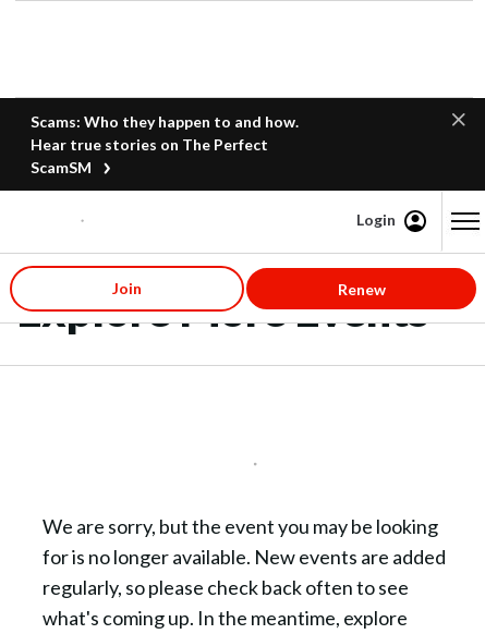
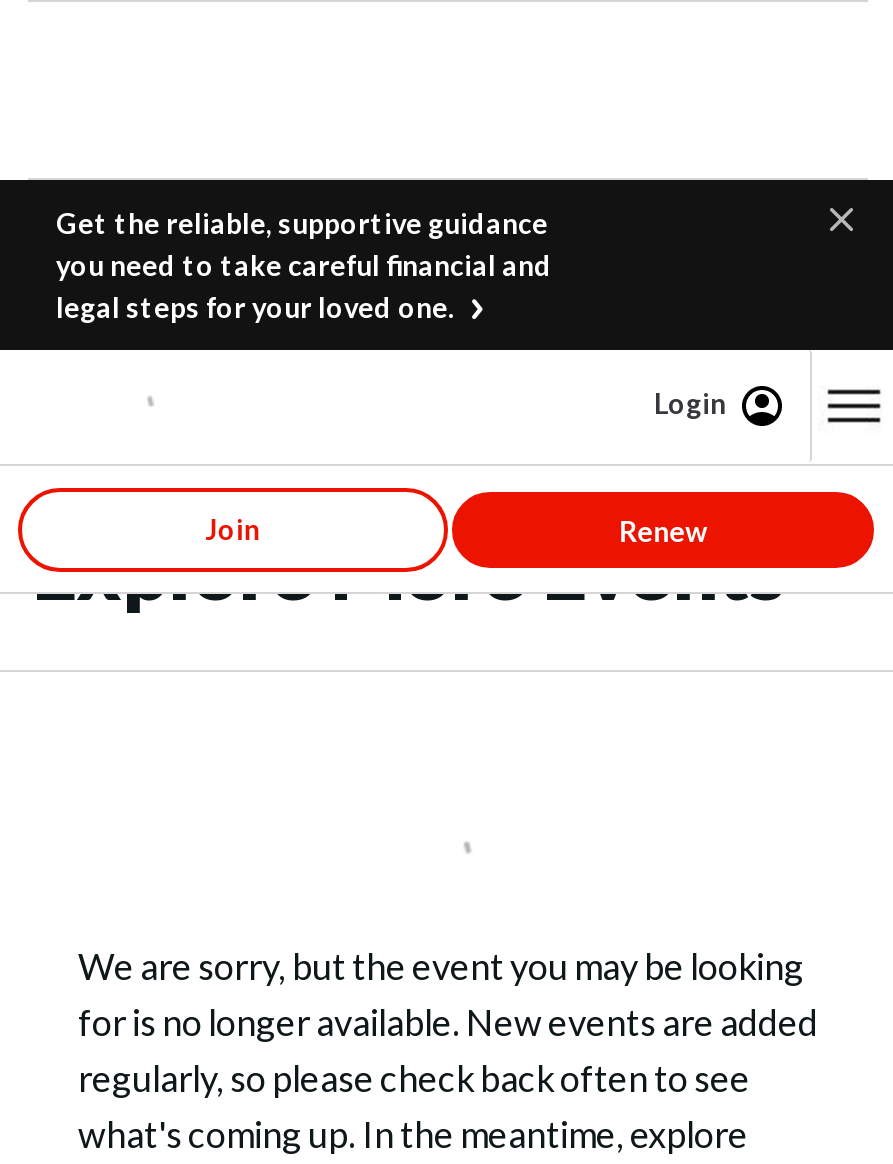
[31,112,299,176] Scams: Who they happen to and how. | Hear true stories on The Perfect | ScamSM -> [56,206,552,324] Get the reliable, supportive guidance | you need to take careful financial and | legal steps for your loved one.

